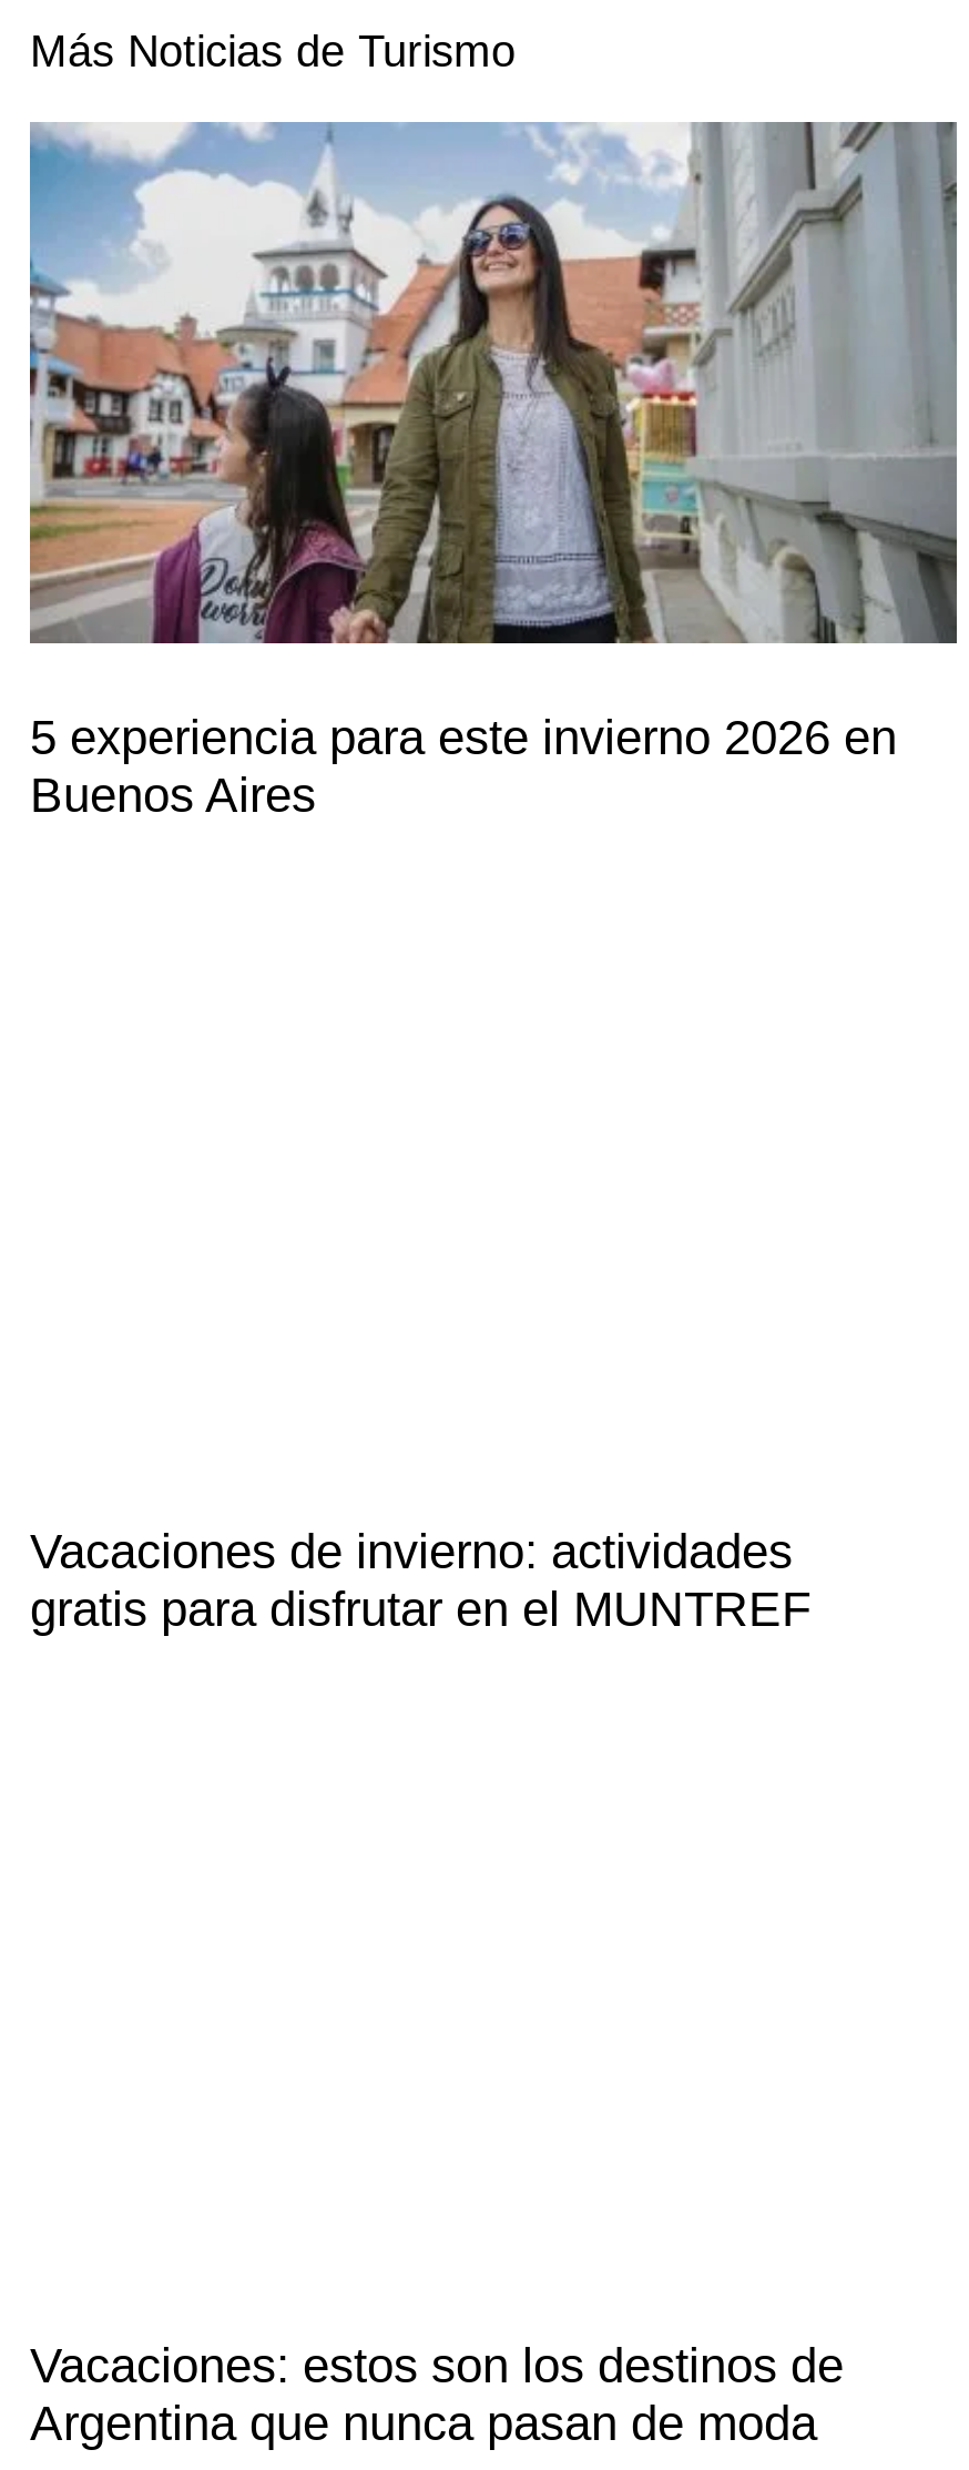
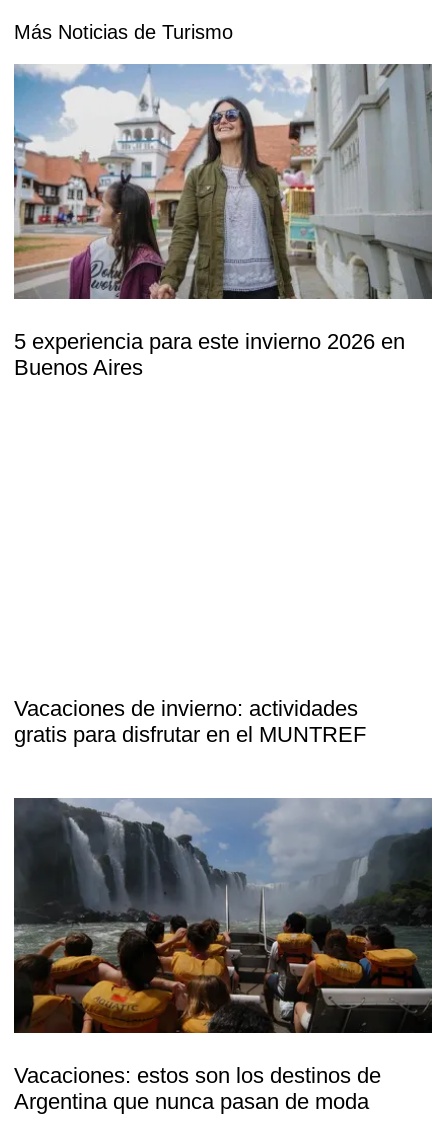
none -> [13,797,433,1034] [image]

